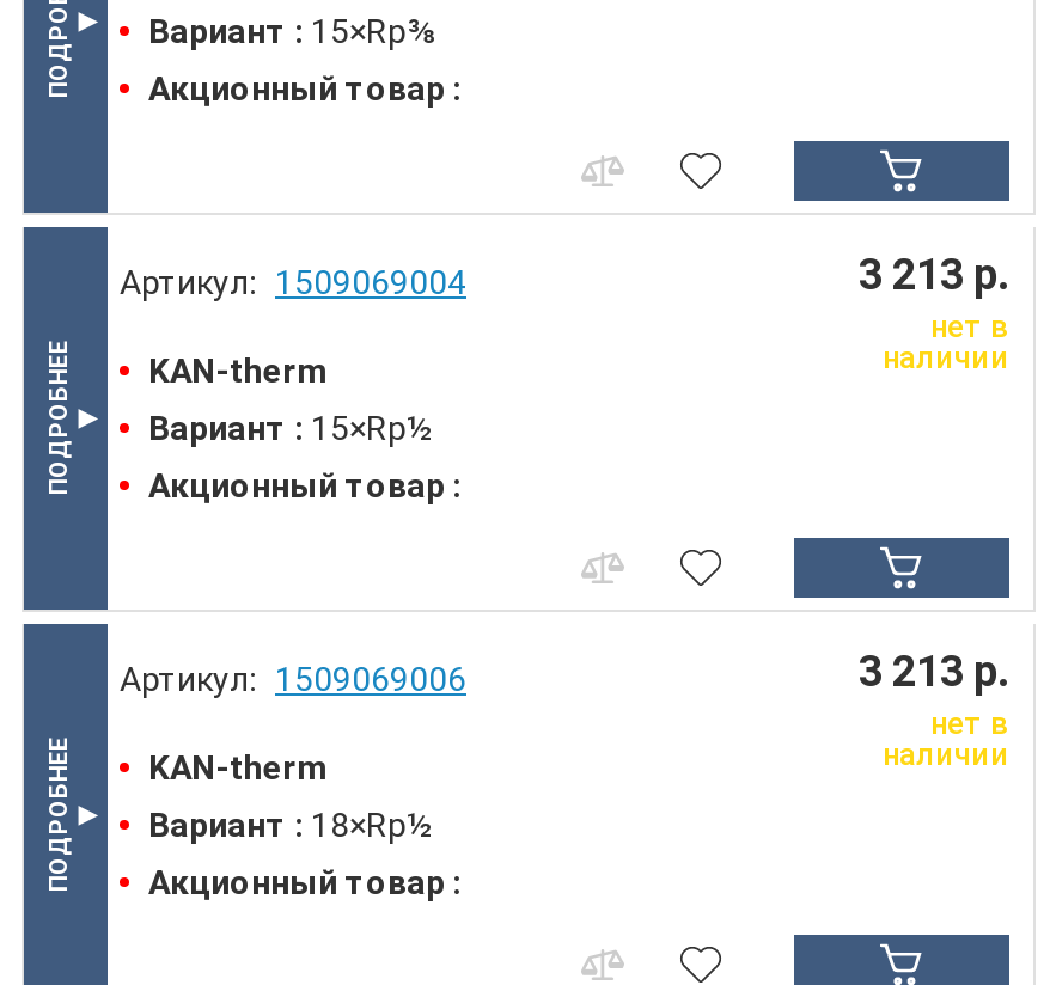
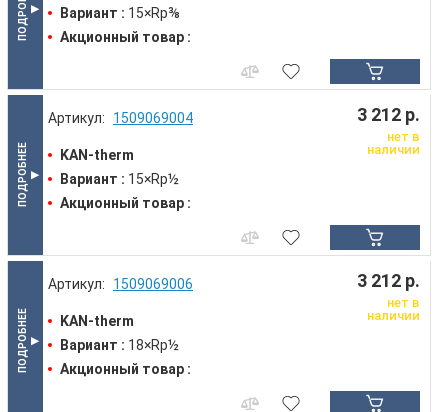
[859,249,1009,299] 3 213 р. -> [357,104,420,125] 3 212 р.
[859,646,1009,696] 3 213 р. -> [357,270,420,291] 3 212 р.

